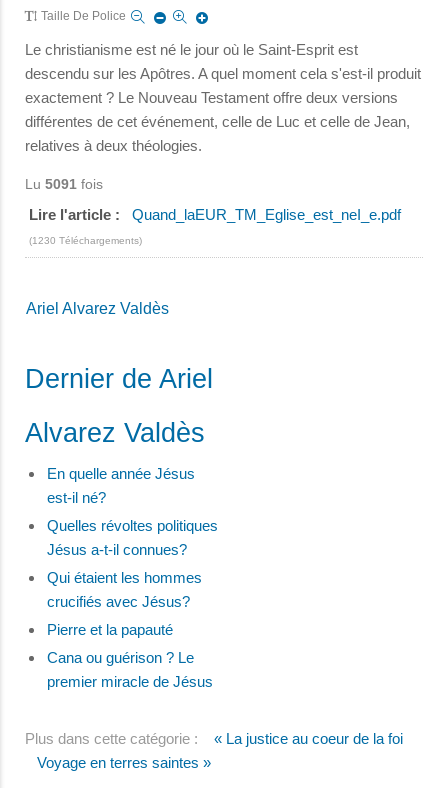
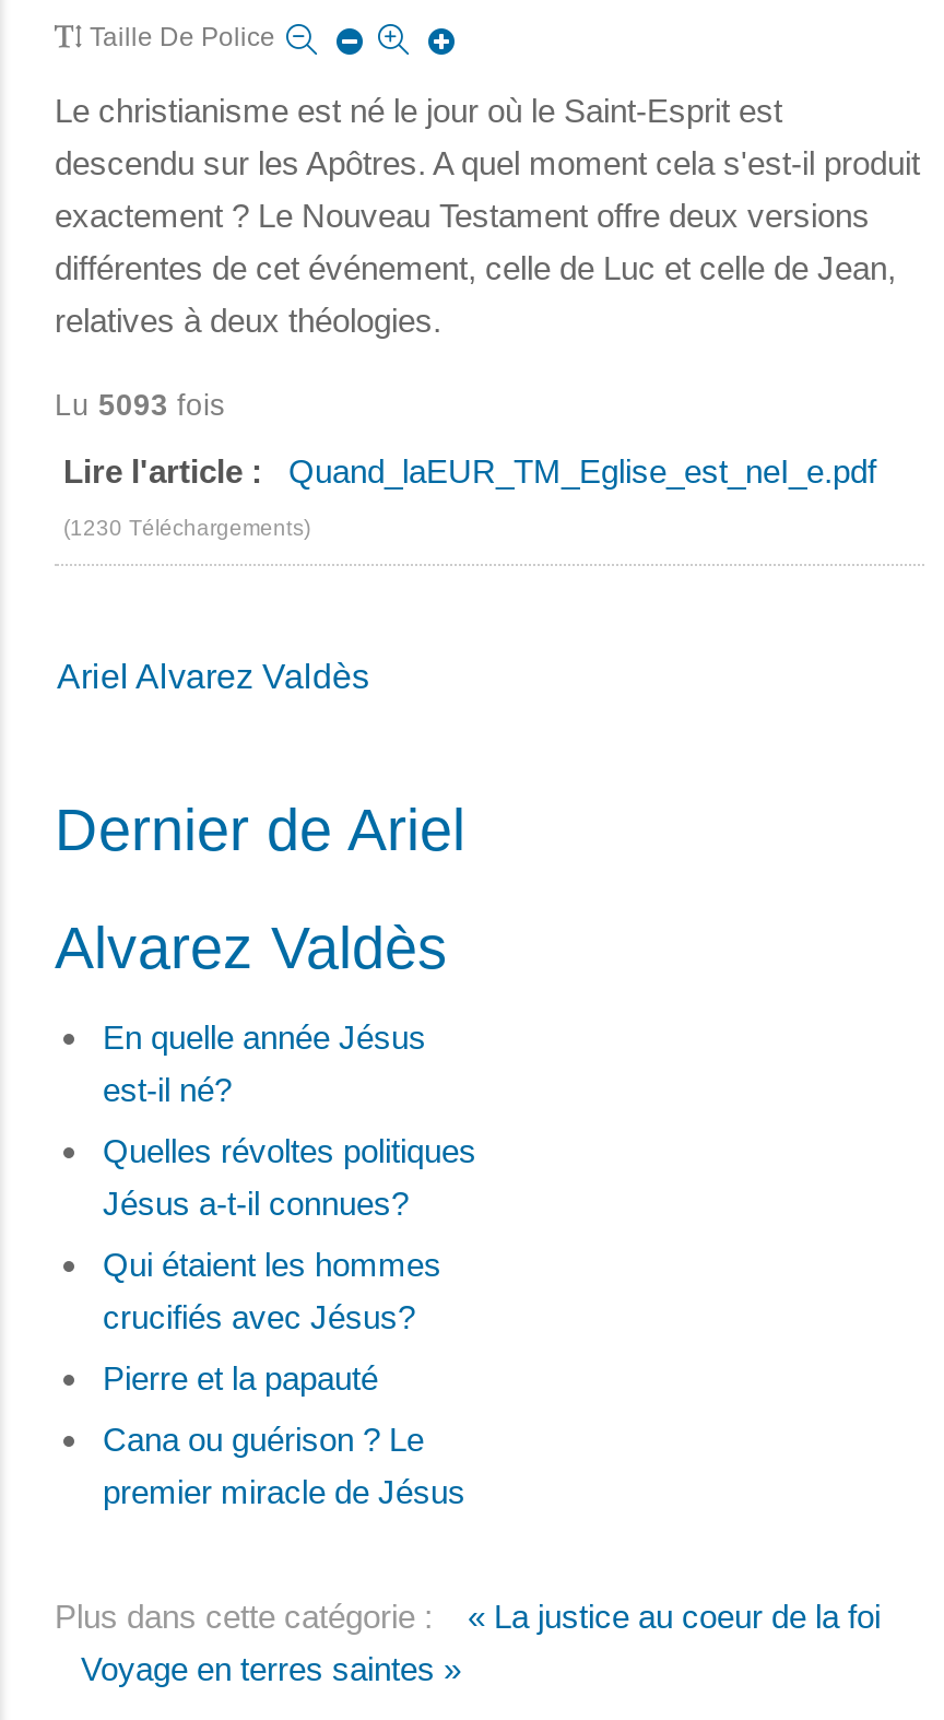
[25,177,103,192] Lu 5091 fois -> [55,390,225,423] Lu 5093 fois

